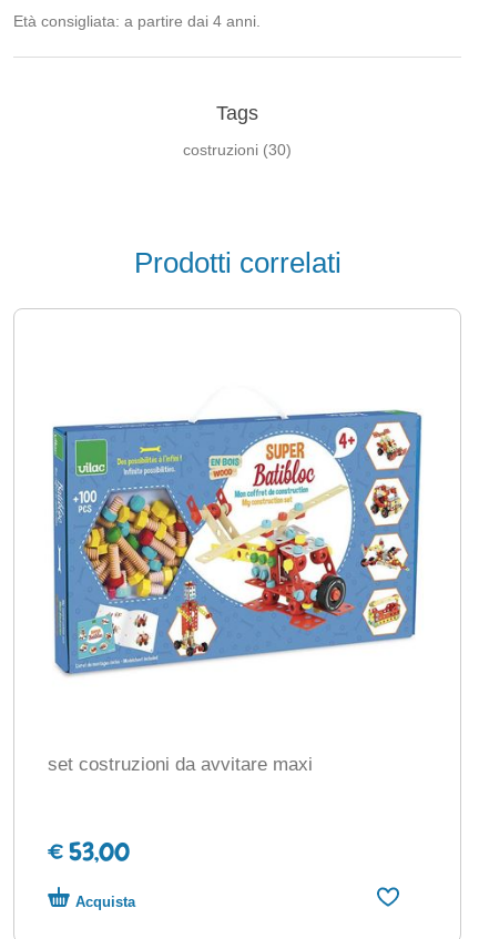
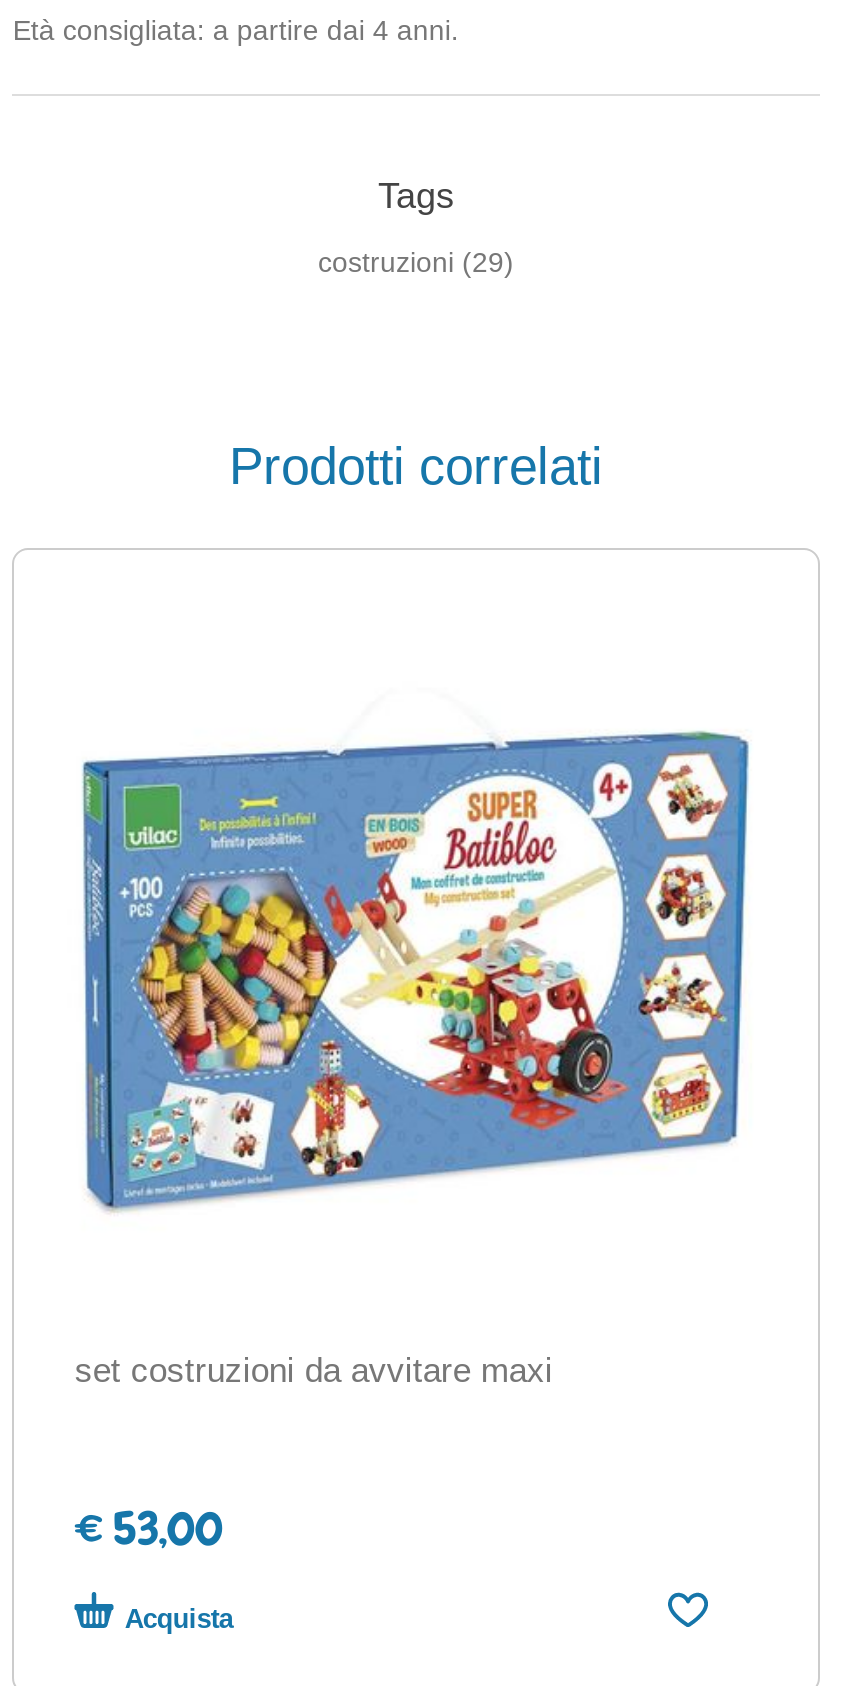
[183,141,292,159] costruzioni (30) -> [318,246,514,278] costruzioni (29)

